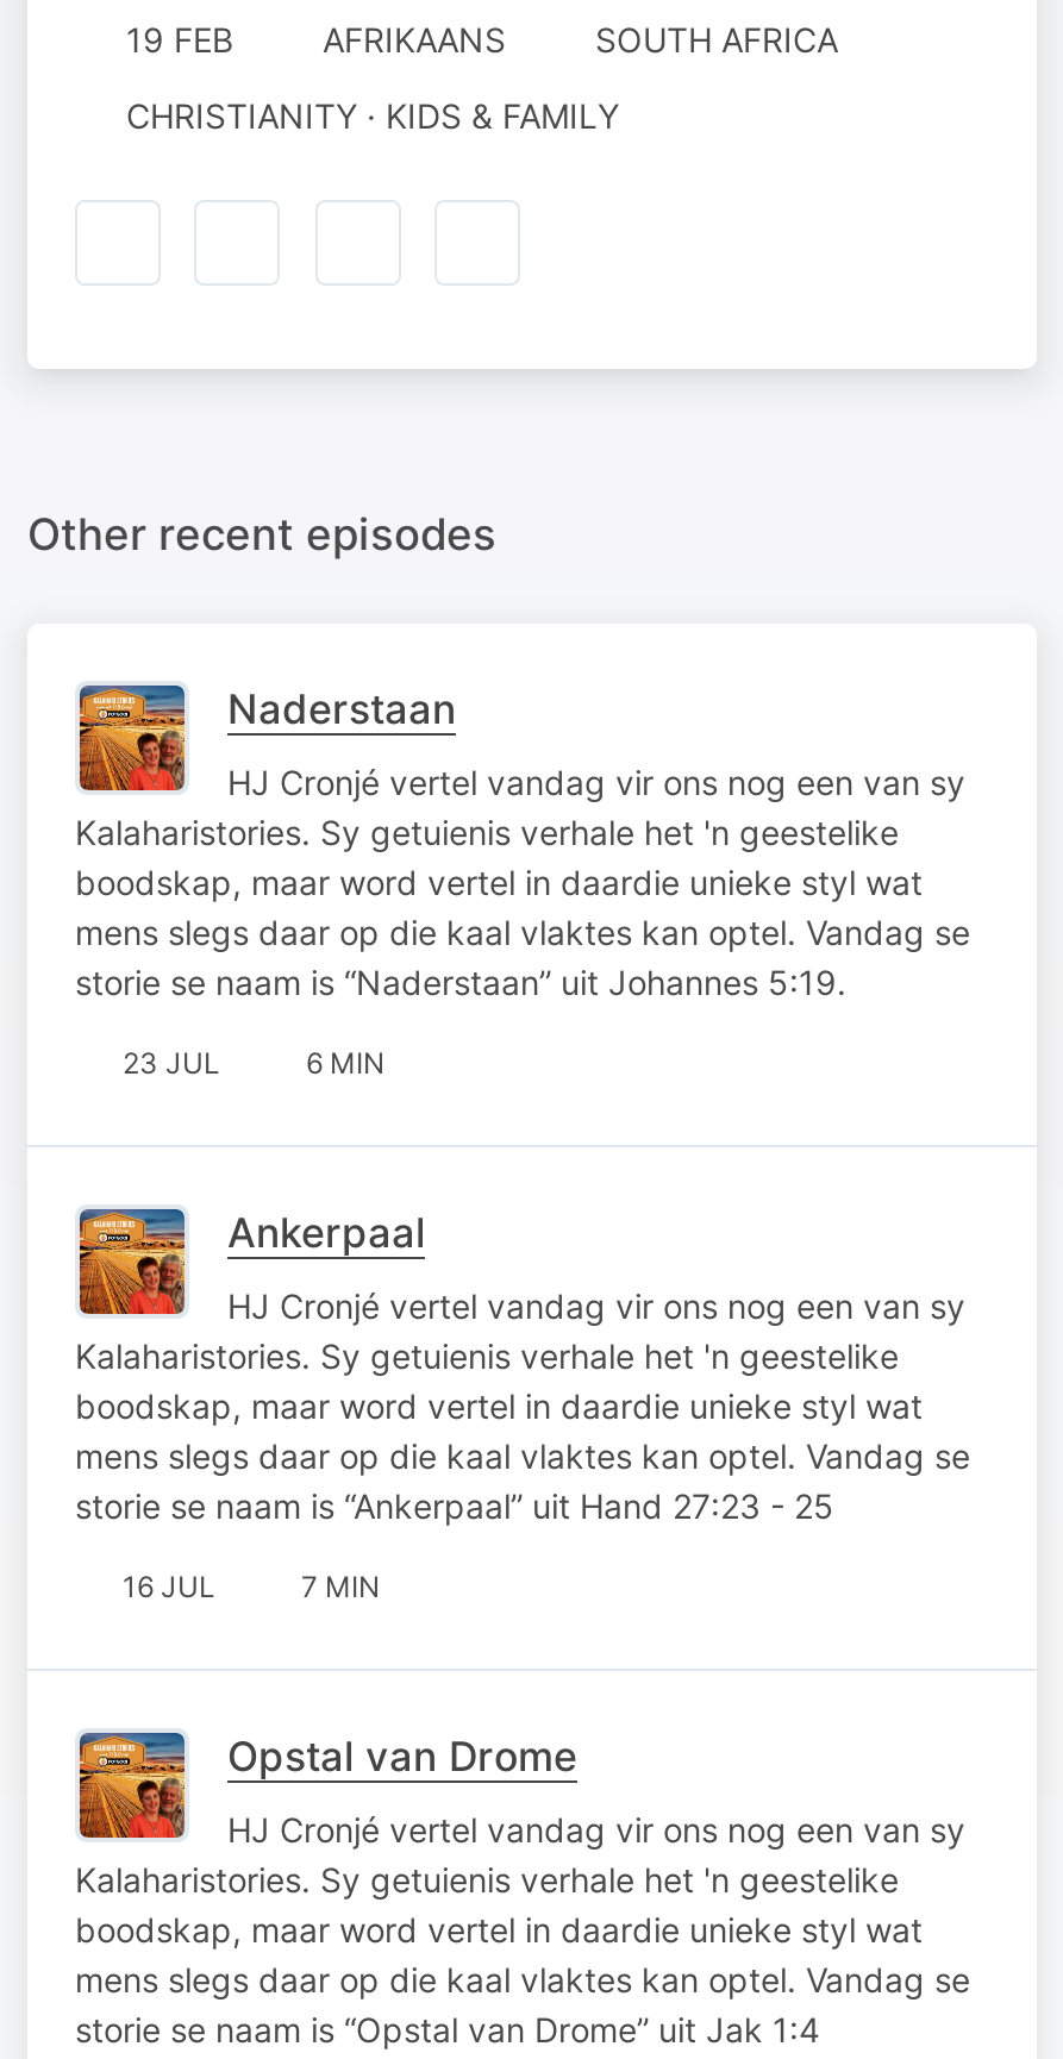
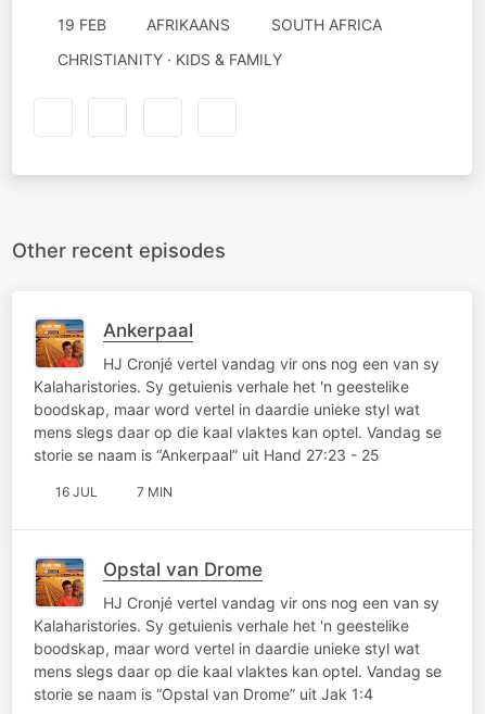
[75,685,970,1080] Naderstaan | HJ Cronjé vertel vandag vir ons nog een van sy | Kalaharistories. Sy getuienis verhale het 'n geestelike | boodskap, maar word vertel in daardie unieke styl wat | mens slegs daar op die kaal vlaktes kan optel. Vandag se | storie se naam is “Naderstaan” uit Johannes 5:19. | 23 JUL | 6 MIN -> none

